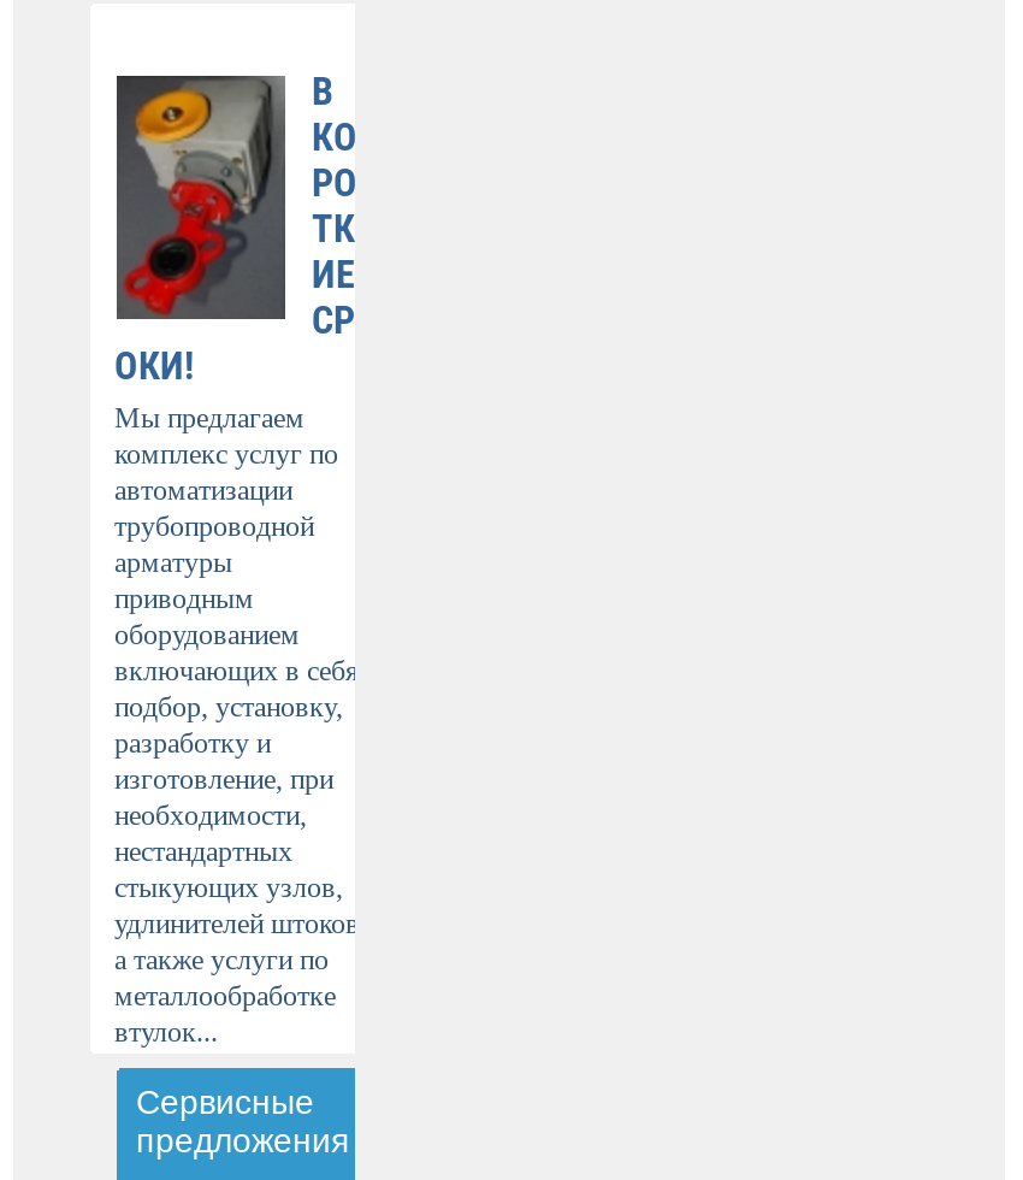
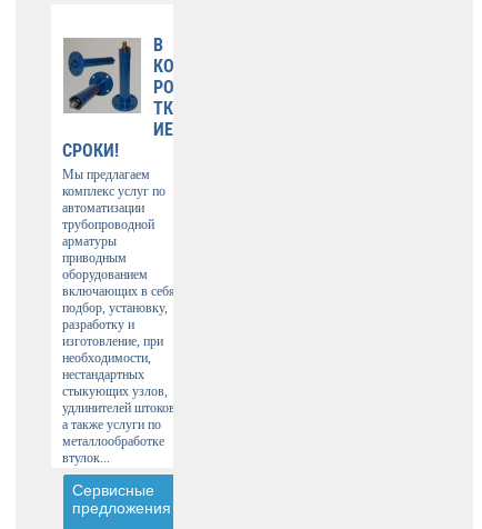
[114,76,288,321] [image] -> [63,39,140,129] [image]

